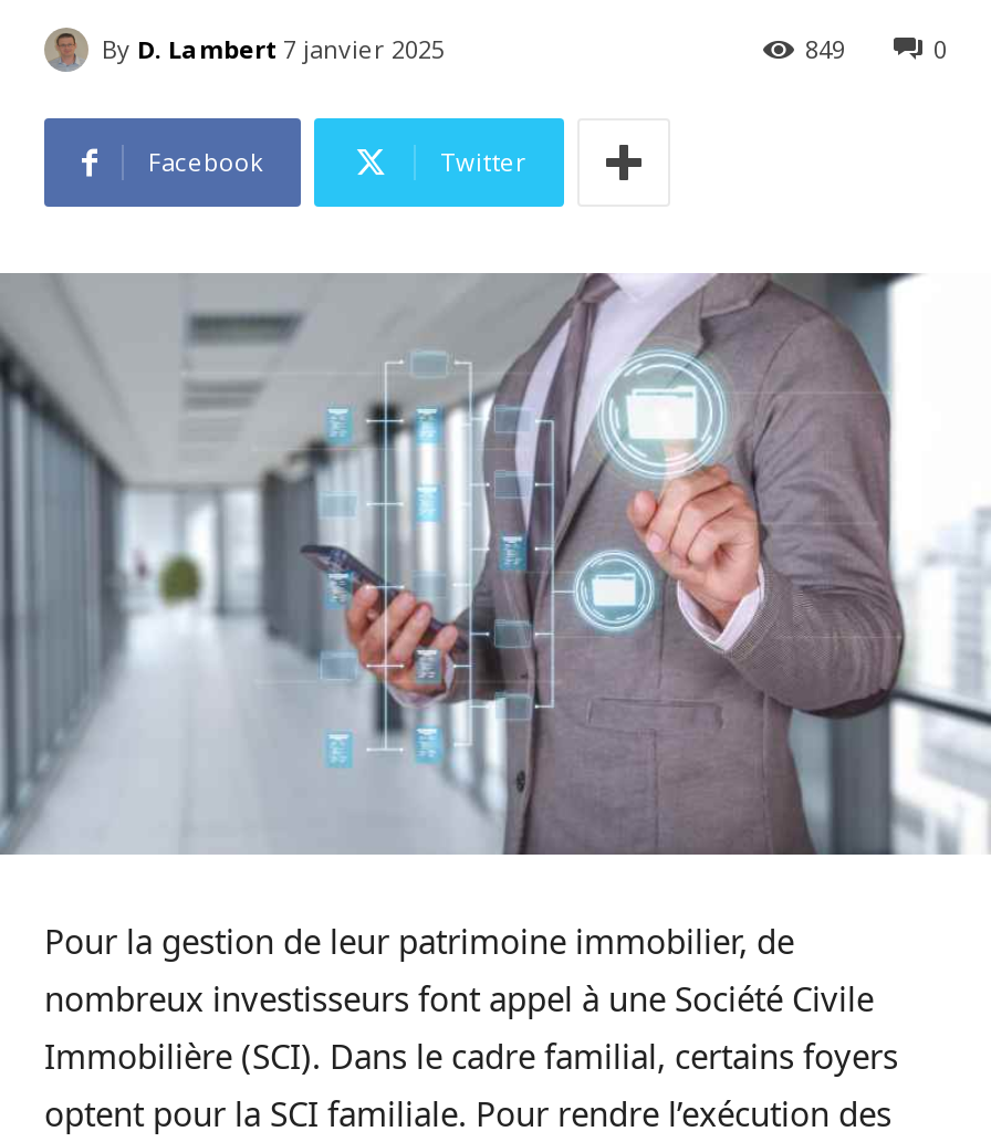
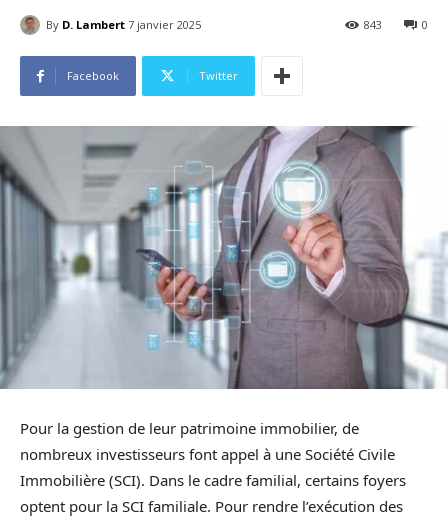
[805,32,845,65] 849 -> [364,17,382,32] 843

